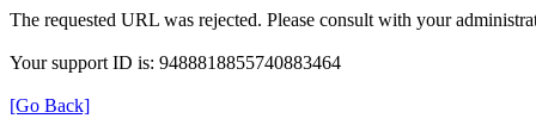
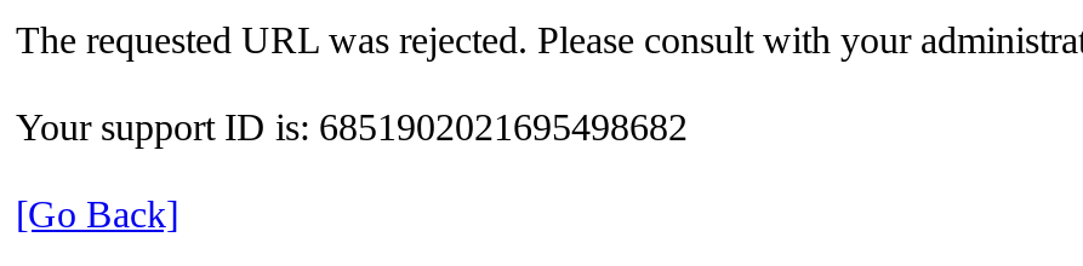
[10,52,341,73] Your support ID is: 9488818855740883464 -> [16,106,688,148] Your support ID is: 6851902021695498682

